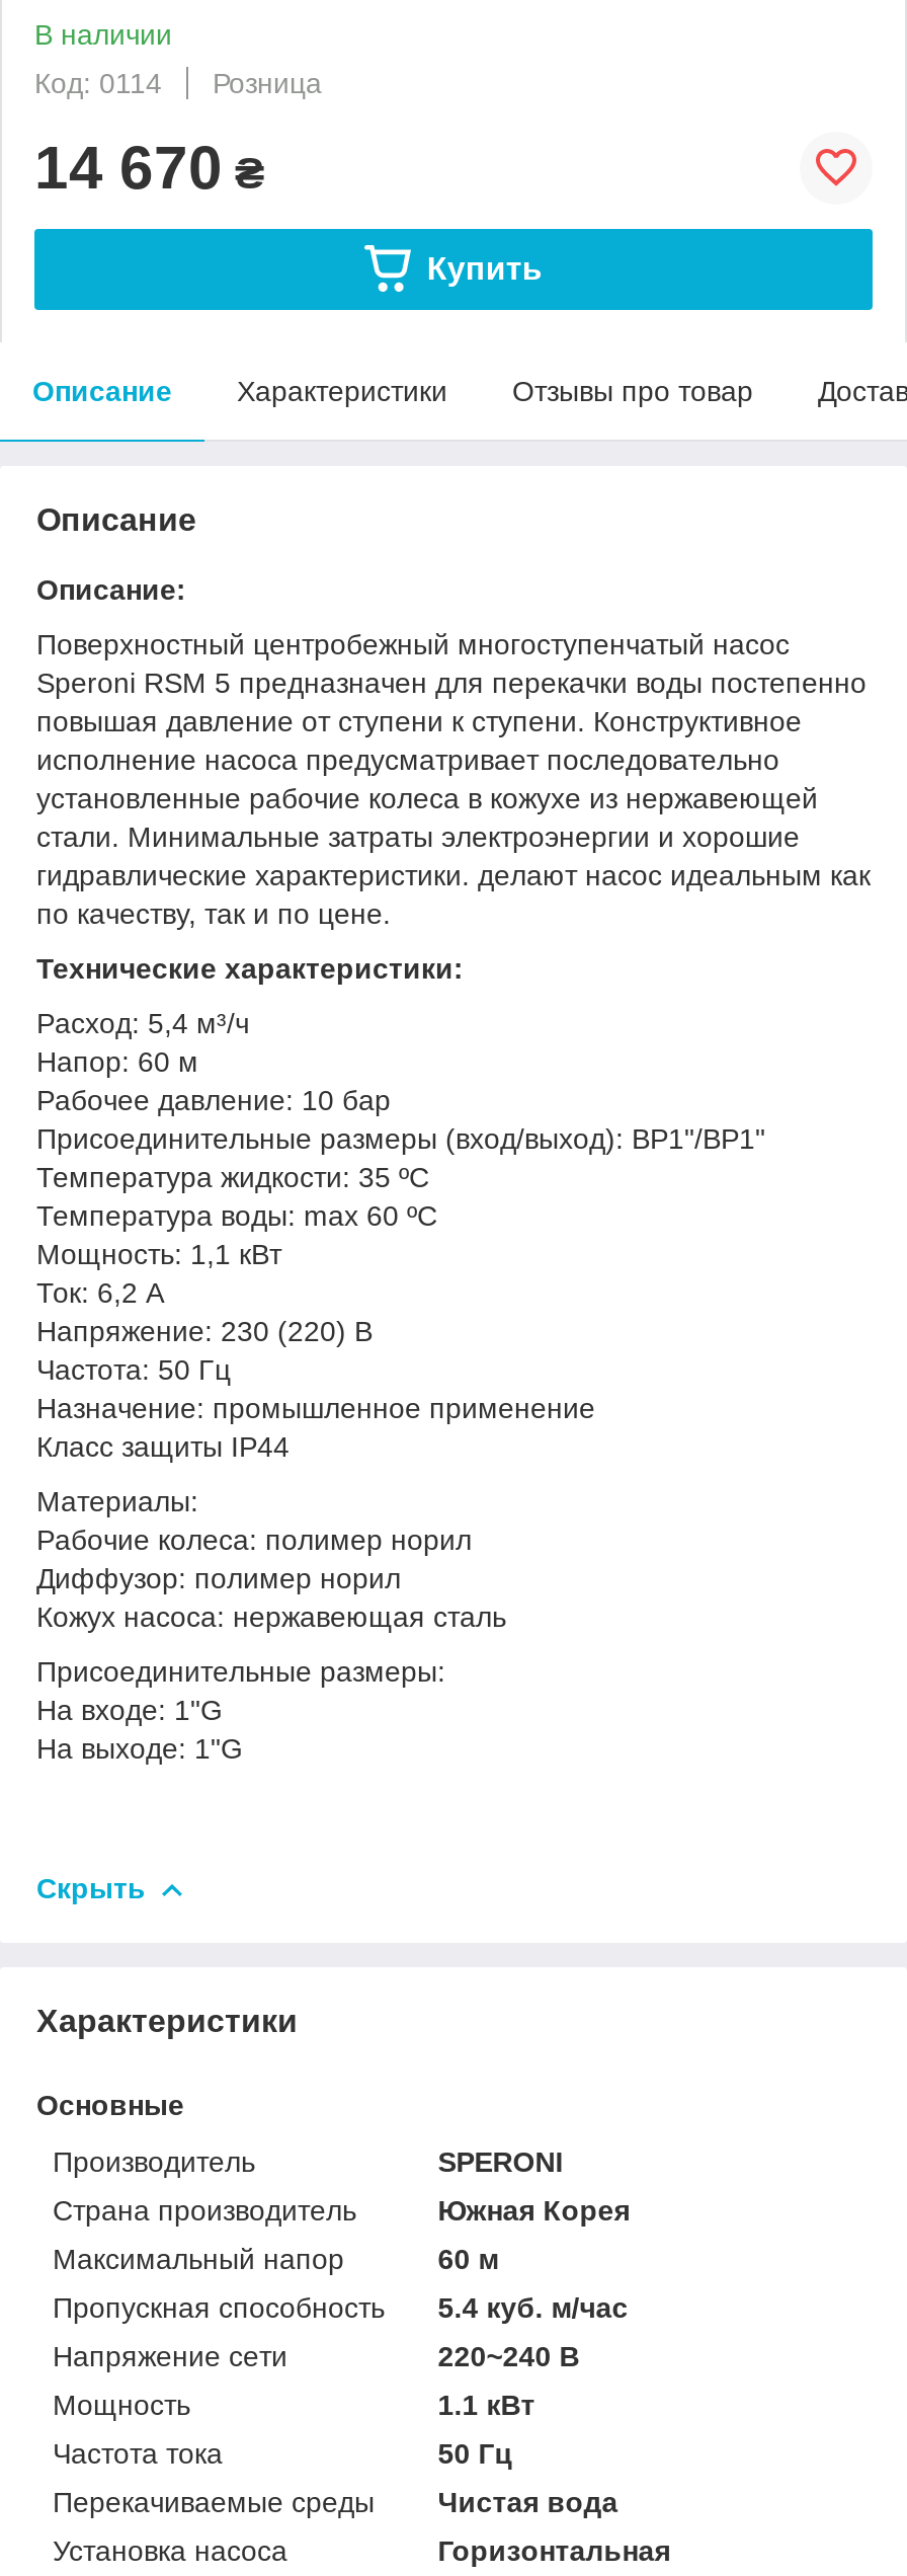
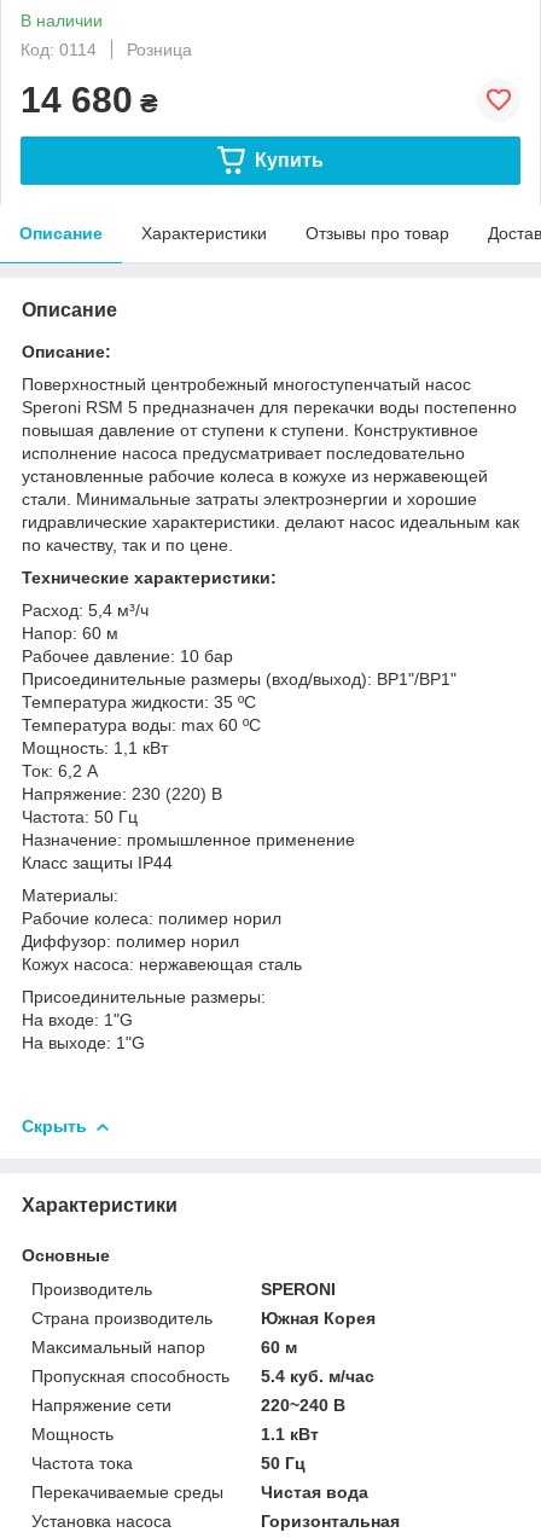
[34,133,265,200] 14 670 ₴ -> [21,79,158,119] 14 680 ₴

